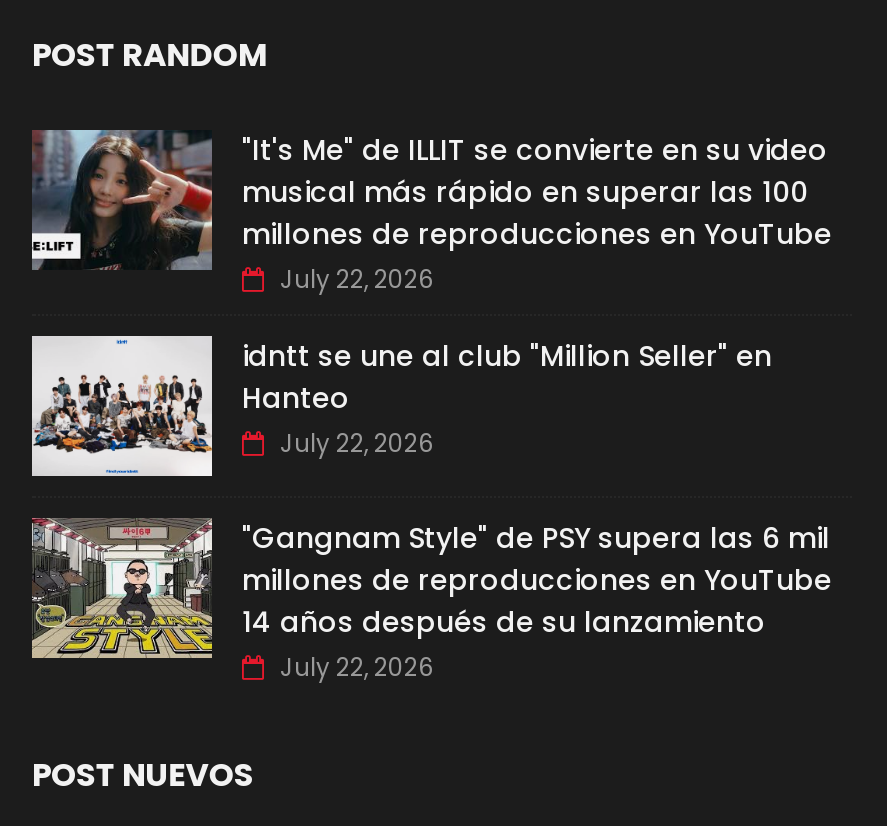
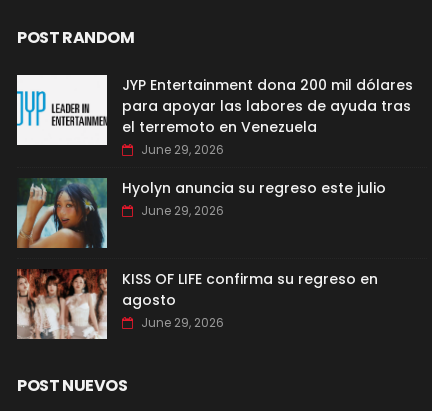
[32,128,832,295] [image] | "It's Me" de ILLIT se convierte en su video | musical más rápido en superar las 100 | millones de reproducciones en YouTube | July 22, 2026 -> [16,74,413,158] [image] | JYP Entertainment dona 200 mil dólares | para apoyar las labores de ayuda tras | el terremoto en Venezuela | June 29, 2026
[30,334,772,478] [image] | idntt se une al club "Million Seller" en | Hanteo | July 22, 2026 -> [17,178,386,249] [image] | Hyolyn anuncia su regreso este julio | June 29, 2026
[30,516,832,683] [image] | "Gangnam Style" de PSY supera las 6 mil | millones de reproducciones en YouTube | 14 años después de su lanzamiento | July 22, 2026 -> [16,269,378,339] [image] | KISS OF LIFE confirma su regreso en | agosto | June 29, 2026

